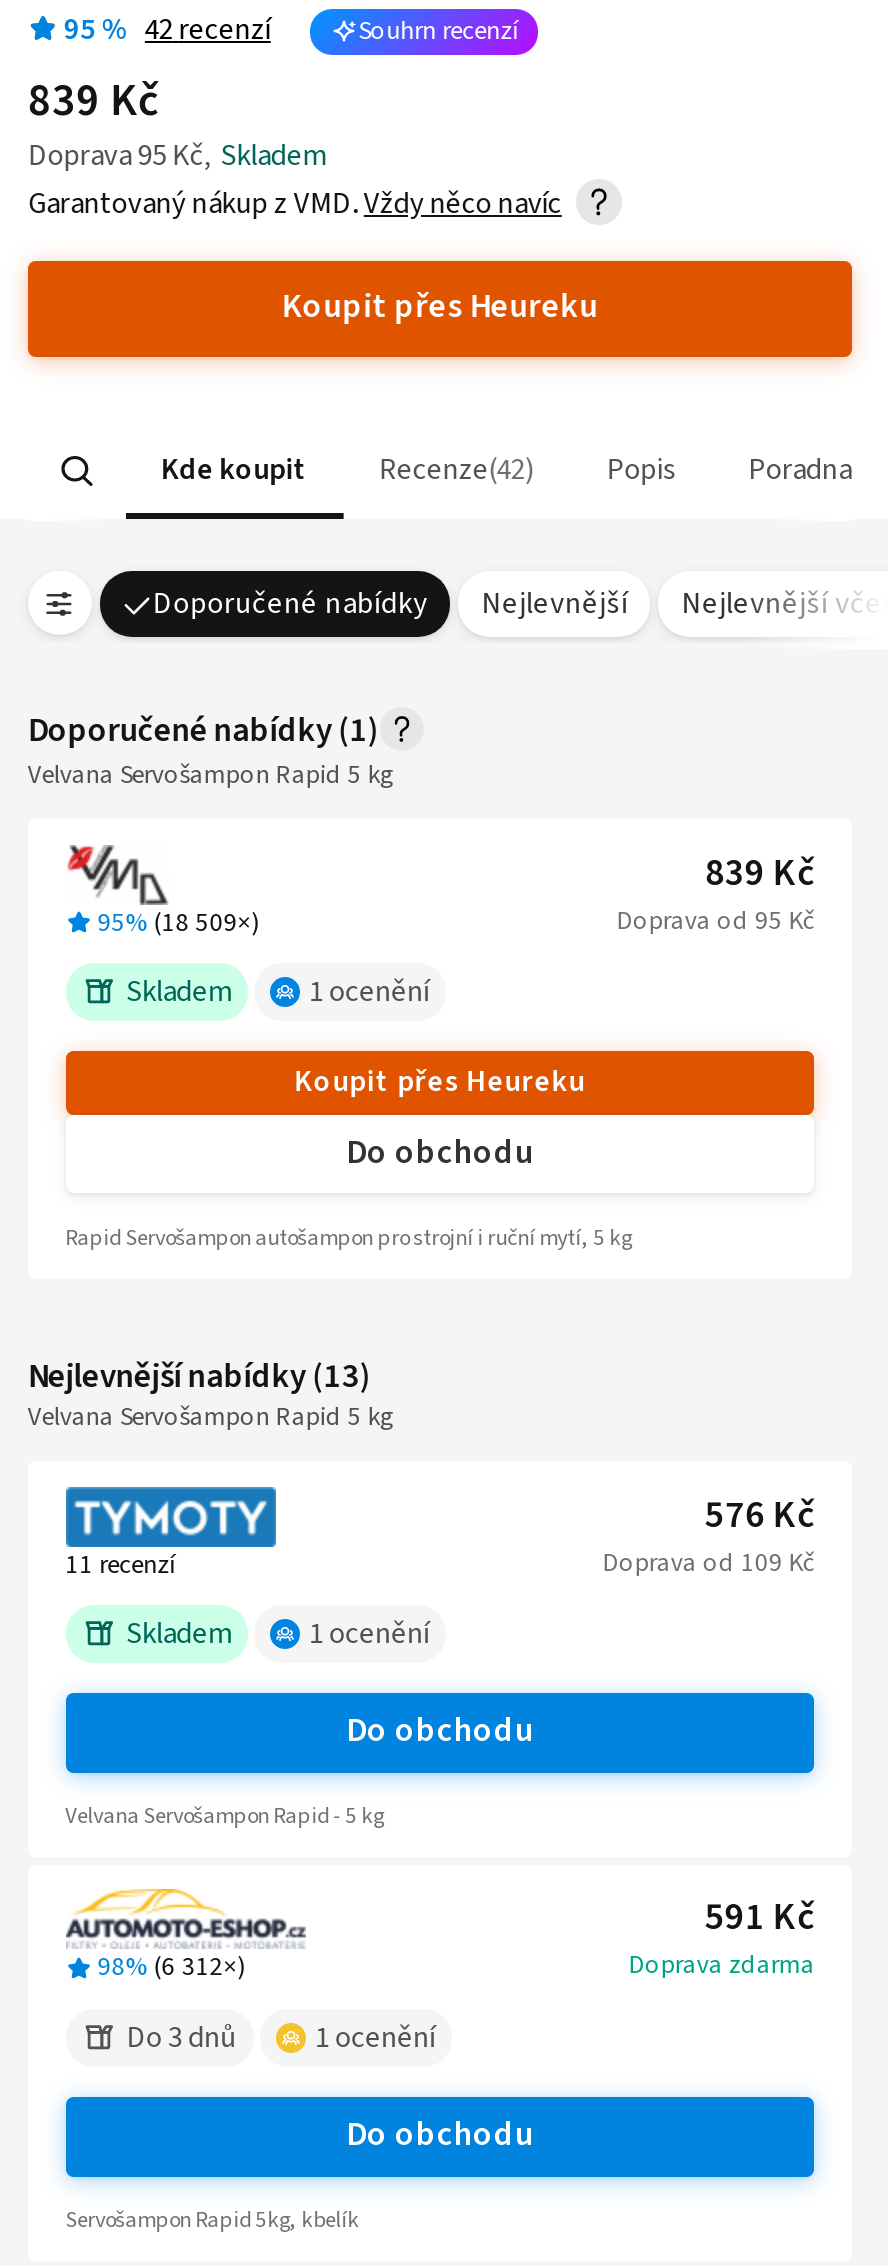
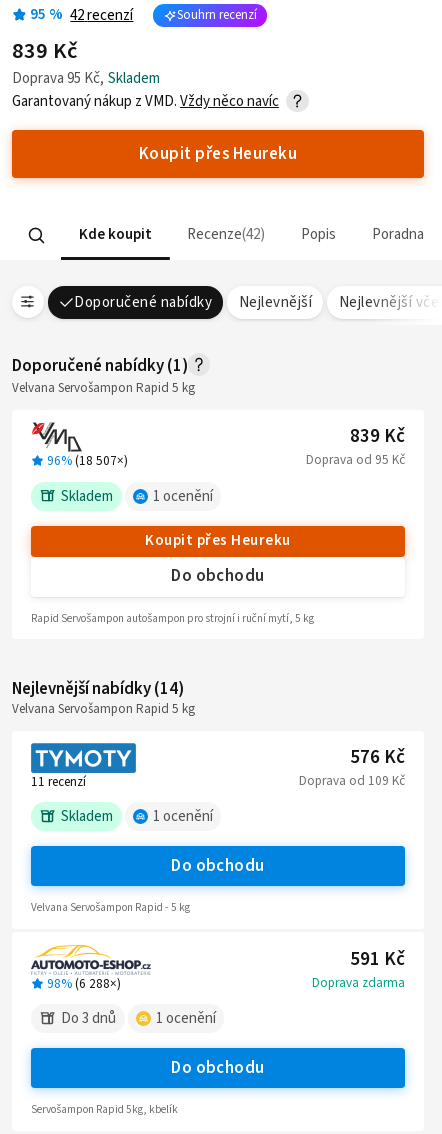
[98,904,260,940] 95%(18 509×) -> [47,452,128,470] 96%(18 507×)
[28,1353,372,1401] Nejlevnější nabídky (13) -> [12,676,184,700] Nejlevnější nabídky (14)
[98,1950,246,1986] 98% (6 312×) -> [47,975,121,993] 98% (6 288×)

